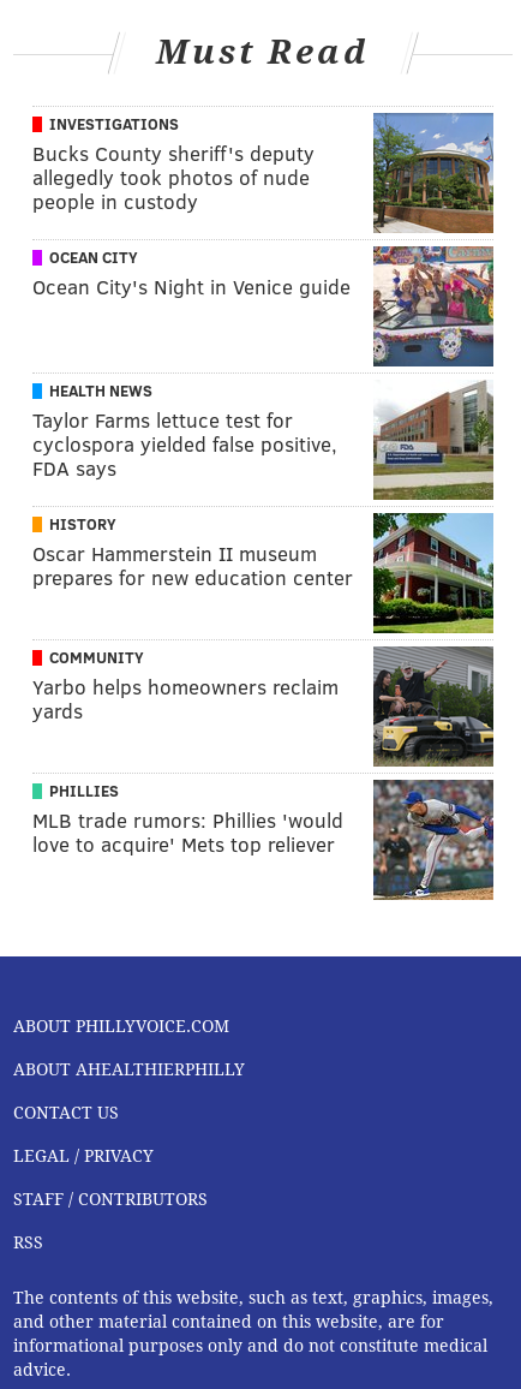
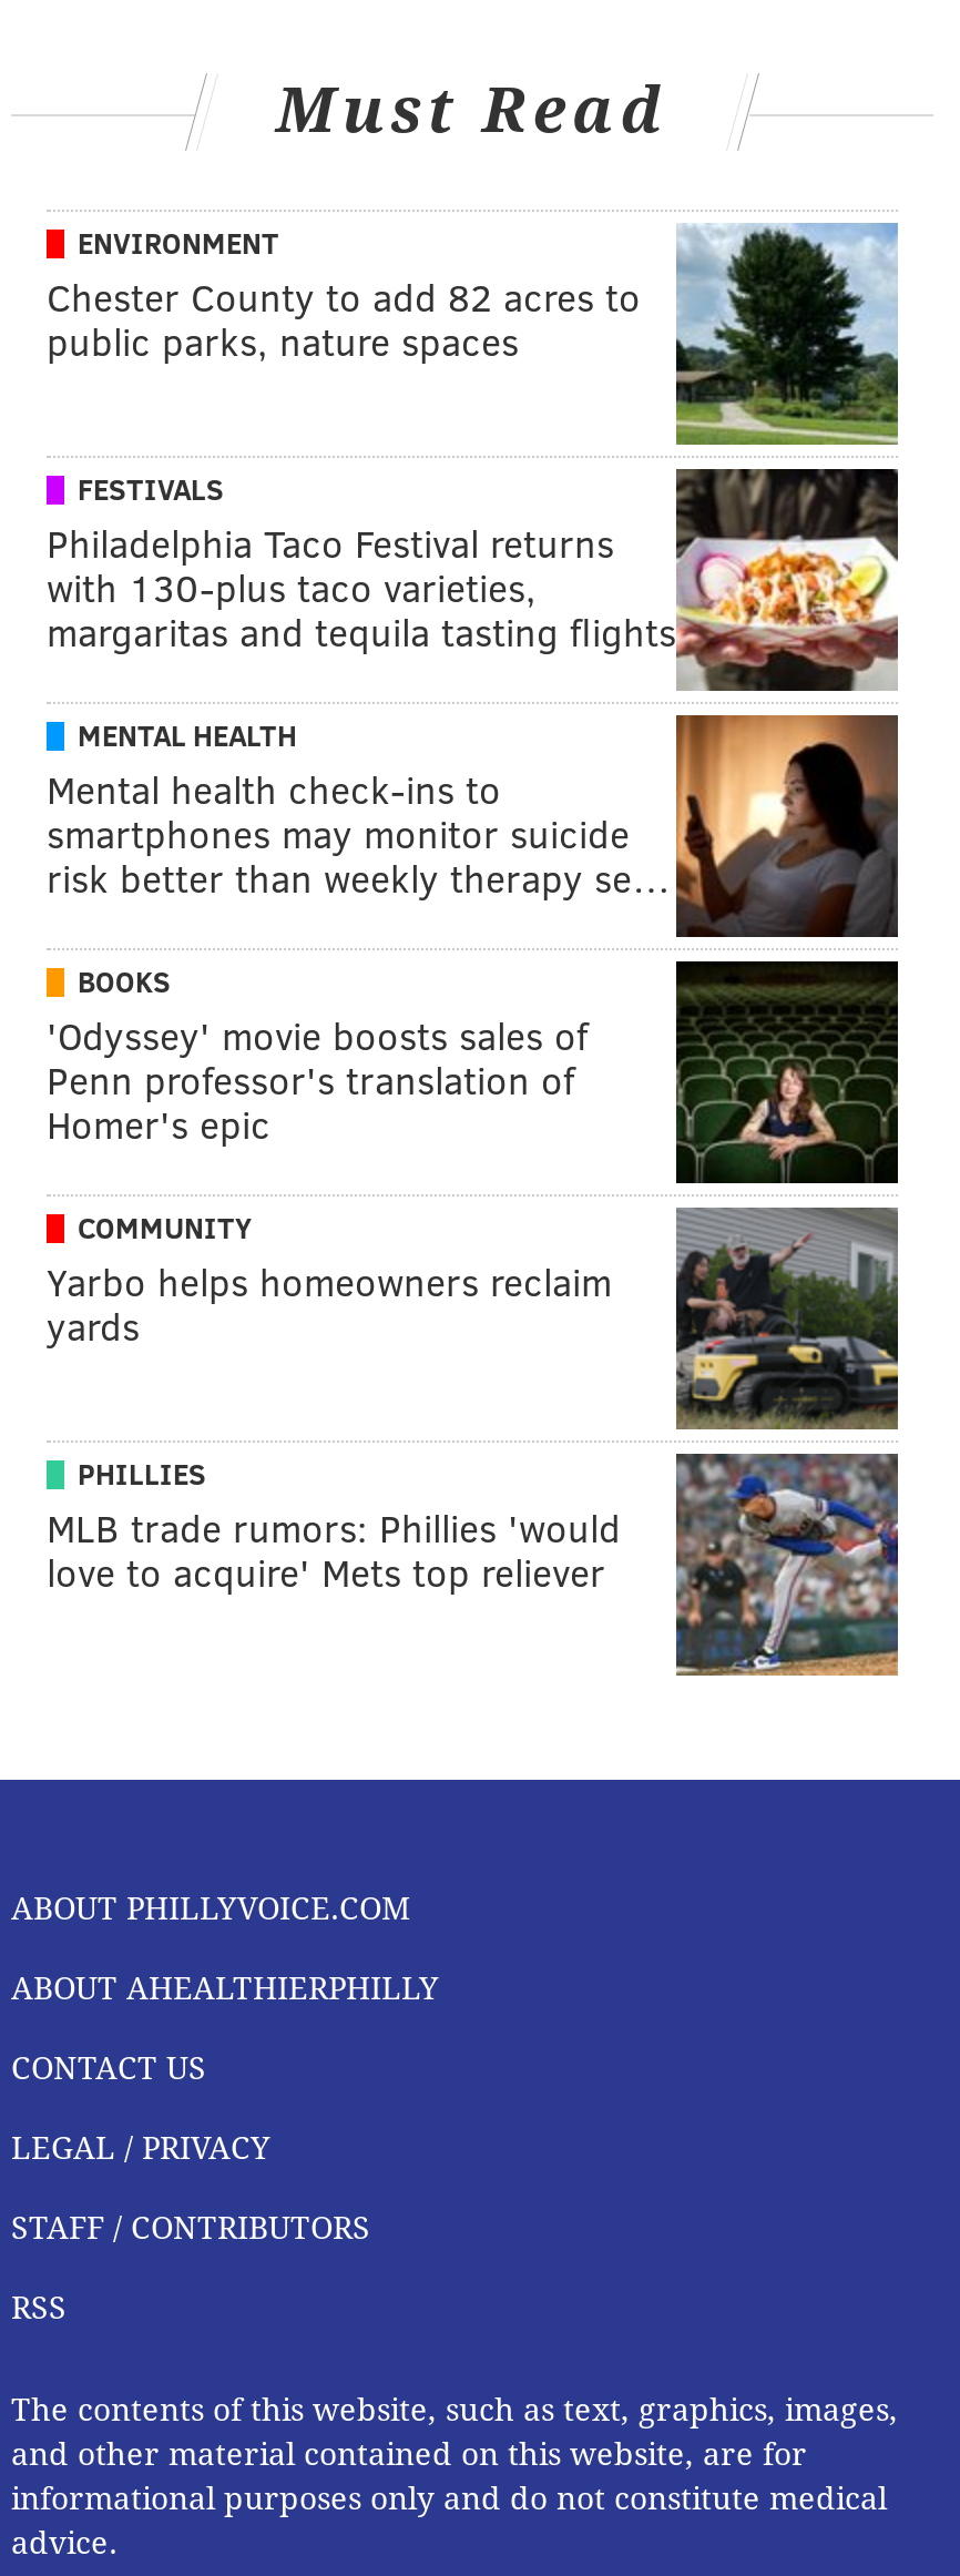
[32,113,315,215] INVESTIGATIONS | Bucks County sheriff's deputy | allegedly took photos of nude | people in custody -> [47,223,641,367] ENVIRONMENT | Chester County to add 82 acres to | public parks, nature spaces
[32,113,493,300] [image] | OCEAN CITY | Ocean City's Night in Venice guide -> [47,223,898,658] [image] | FESTIVALS | Philadelphia Taco Festival returns | with 130-plus taco varieties, | margaritas and tequila tasting flights
[32,245,495,482] [image] | HEALTH NEWS | Taylor Farms lettuce test for | cyclospora yielded false positive, | FDA says -> [47,467,900,904] [image] | MENTAL HEALTH | Mental health check-ins to | smartphones may monitor suicide | risk better than weekly therapy se…
[372,380,495,501] [image] -> [674,713,900,939] [image]
[32,512,495,634] [image] | HISTORY | Oscar Hammerstein II museum | prepares for new education center -> [47,959,900,1185] [image] | BOOKS | 'Odyssey' movie boosts sales of | Penn professor's translation of | Homer's epic

